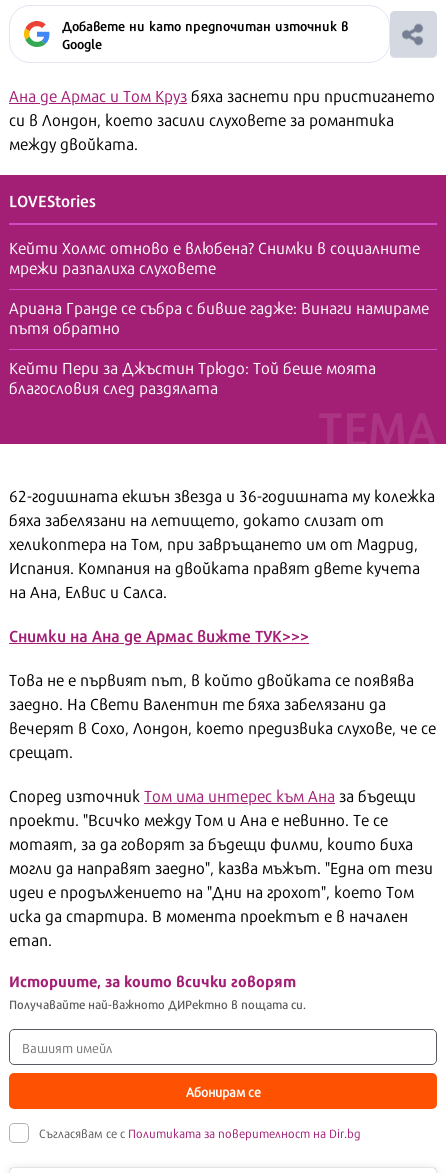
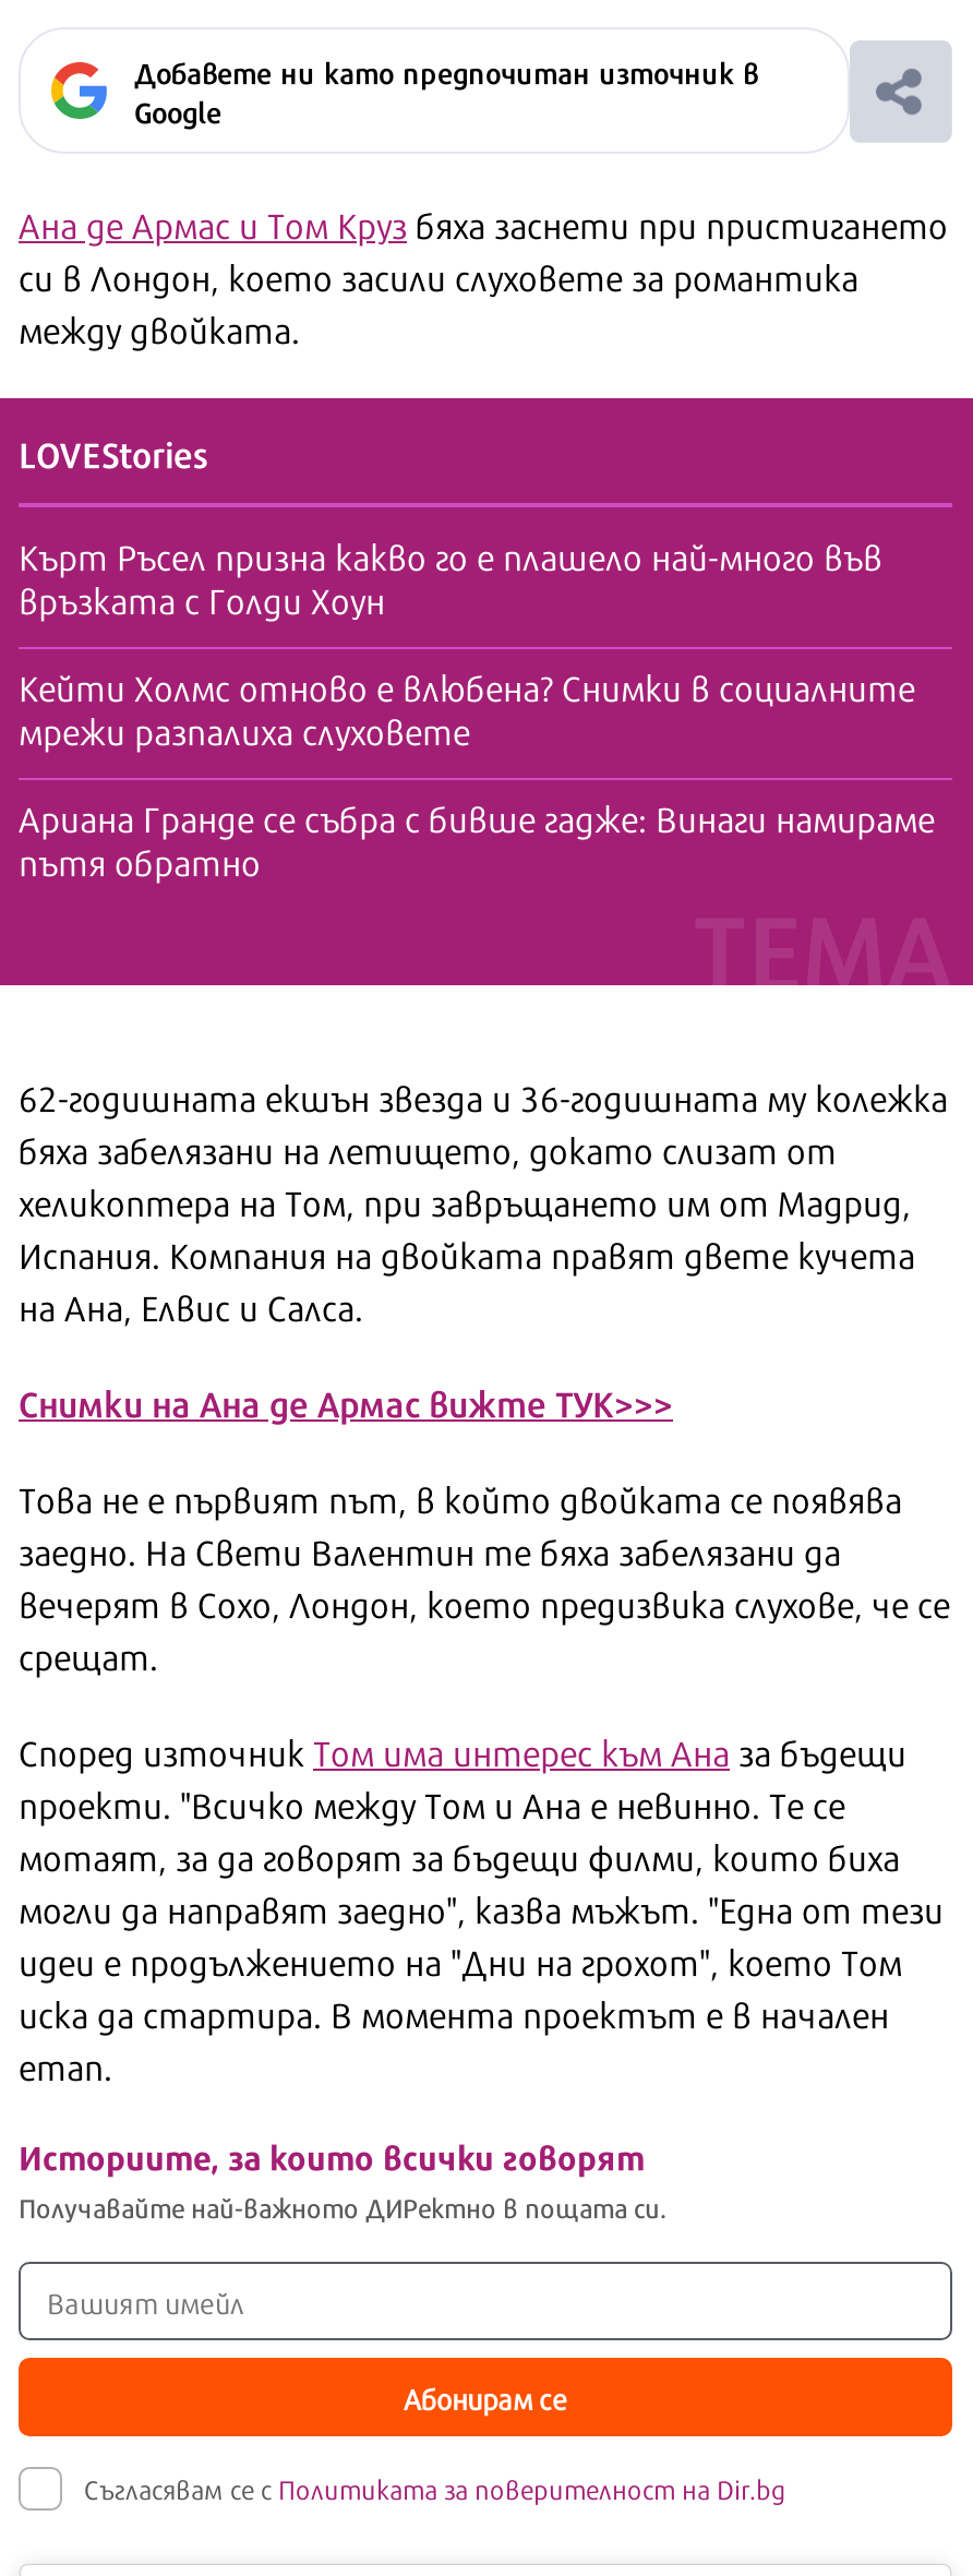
none -> [19,529,882,625] Кърт Ръсел призна какво го е плашело най-много във | връзката с Голди Хоун
moved [9,235,429,339] -> [19,660,935,887]: Кейти Холмс отново е влюбена? Снимки в социалните | мрежи разпалиха слуховете | Ариана Гранде се събра с бивше гадже: Винаги намираме | пътя обратно
[9,355,376,399] Кейти Пери за Джъстин Трюдо: Той беше моята | благословия след раздялата -> none

